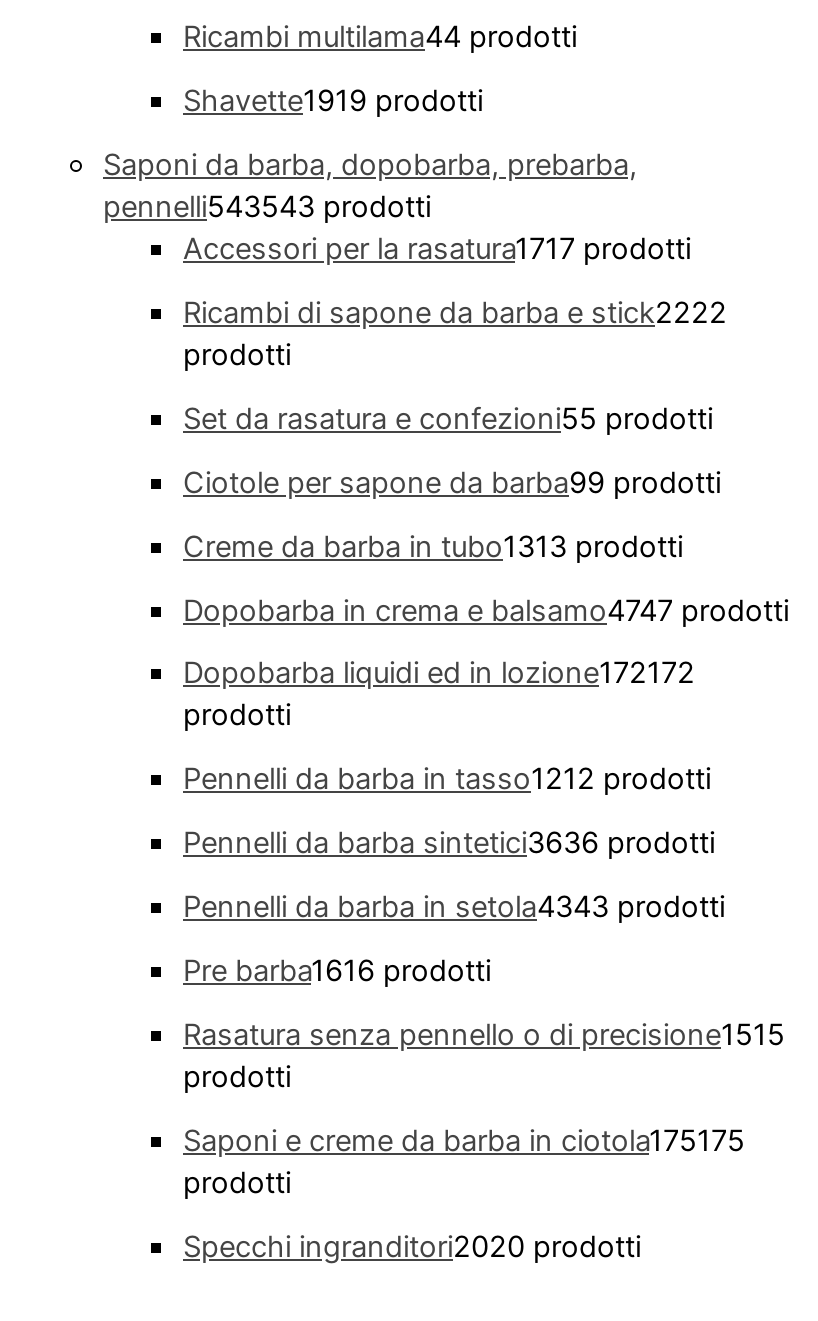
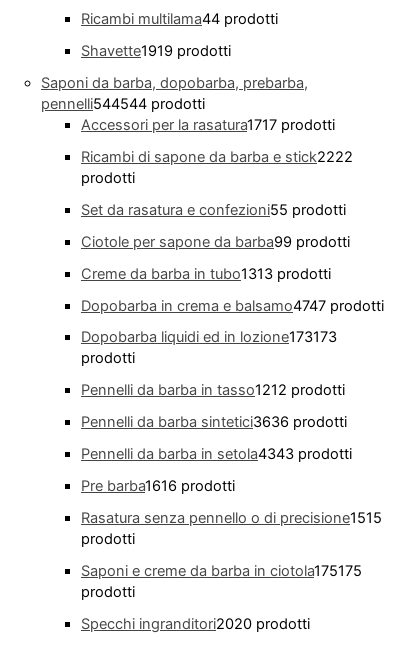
[103,189,431,225] pennelli543543 prodotti -> [41,95,205,113] pennelli544544 prodotti
[183,656,695,692] Dopobarba liquidi ed in lozione172172 -> [81,328,337,346] Dopobarba liquidi ed in lozione173173

